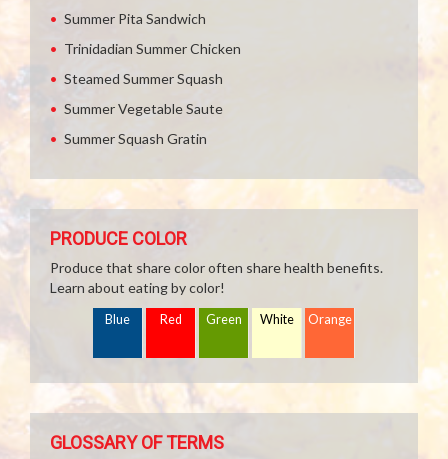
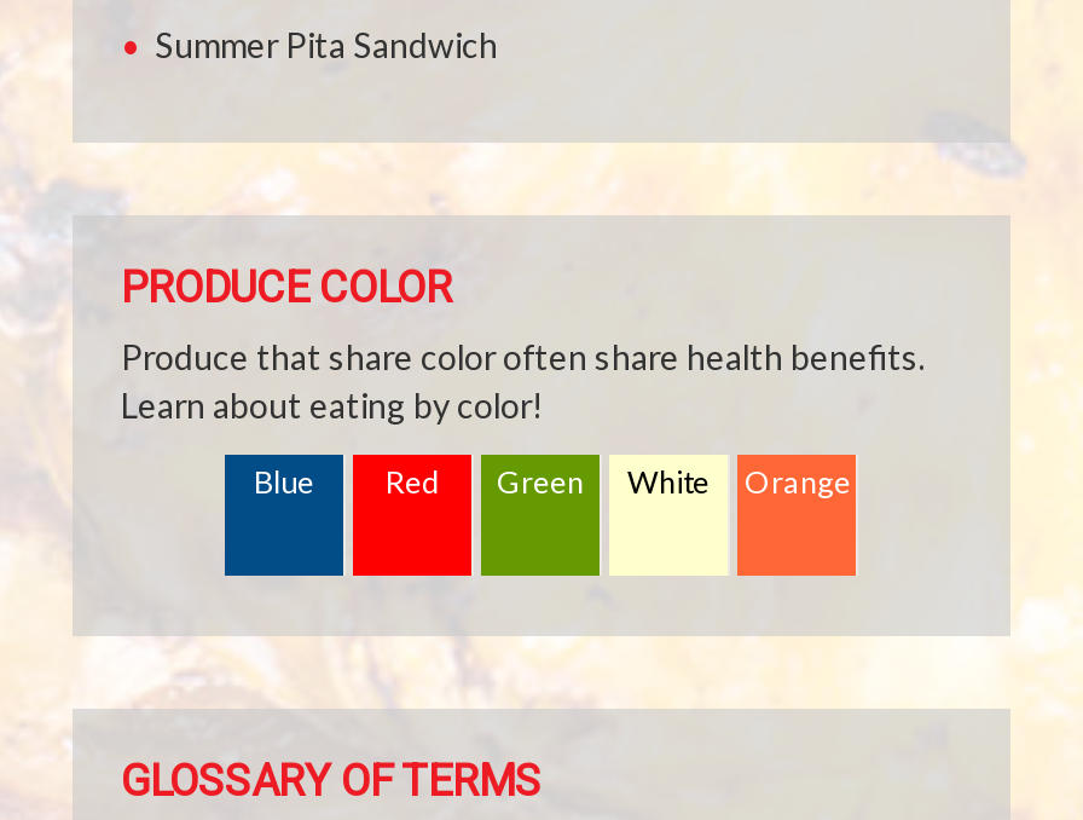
[64,40,241,147] Trinidadian Summer Chicken | Steamed Summer Squash | Summer Vegetable Saute | Summer Squash Gratin -> none

